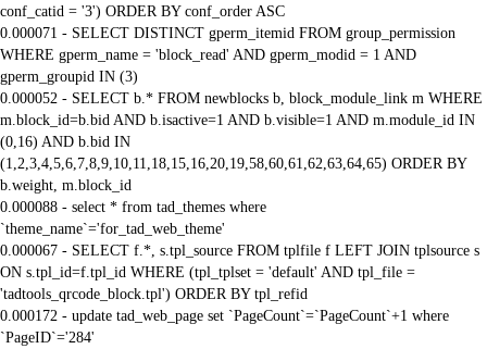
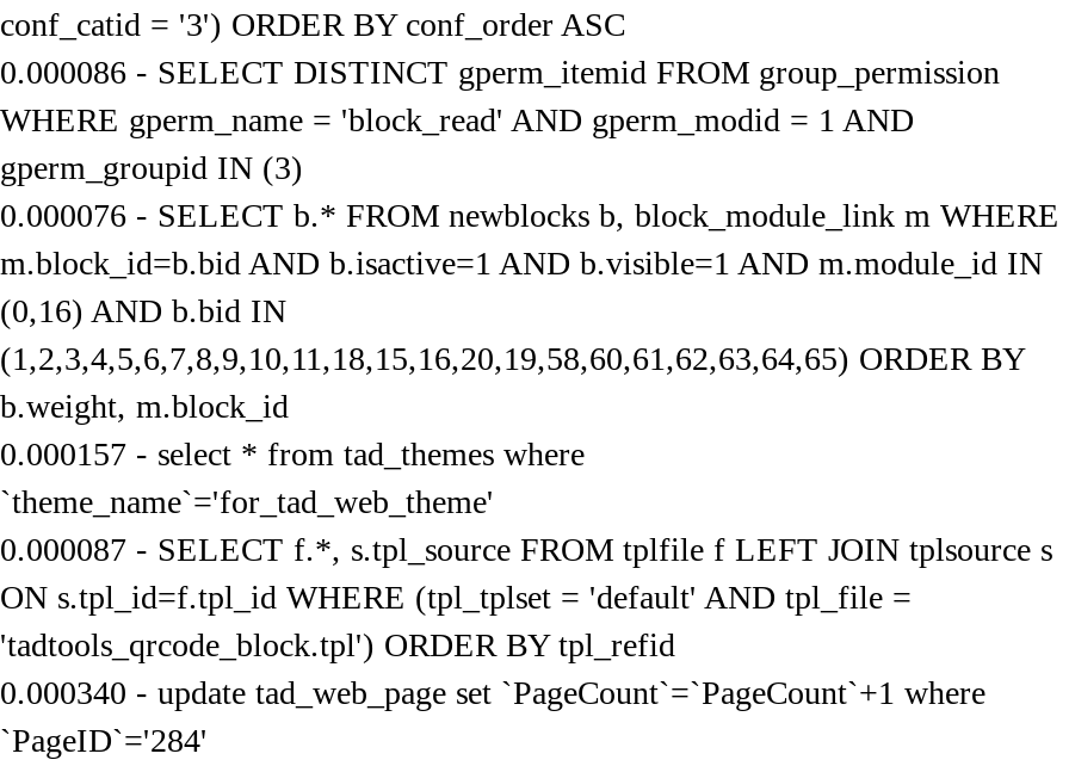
[0,25,455,41] 0.000071 - SELECT DISTINCT gperm_itemid FROM group_permission -> [0,55,1000,91] 0.000086 - SELECT DISTINCT gperm_itemid FROM group_permission
[0,90,483,107] 0.000052 - SELECT b.* FROM newblocks b, block_module_link m WHERE -> [0,198,1059,234] 0.000076 - SELECT b.* FROM newblocks b, block_module_link m WHERE
[0,199,266,215] 0.000088 - select * from tad_themes where -> [0,437,585,472] 0.000157 - select * from tad_themes where
[0,242,479,259] 0.000067 - SELECT f.*, s.tpl_source FROM tplfile f LEFT JOIN tplsource s -> [0,532,1052,568] 0.000087 - SELECT f.*, s.tpl_source FROM tplfile f LEFT JOIN tplsource s
[0,308,449,324] 0.000172 - update tad_web_page set `PageCount`=`PageCount`+1 where -> [0,675,985,711] 0.000340 - update tad_web_page set `PageCount`=`PageCount`+1 where

